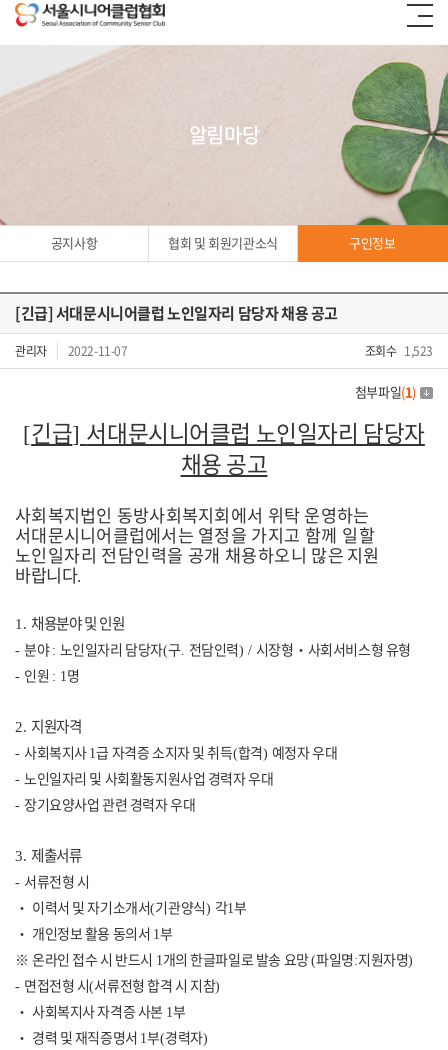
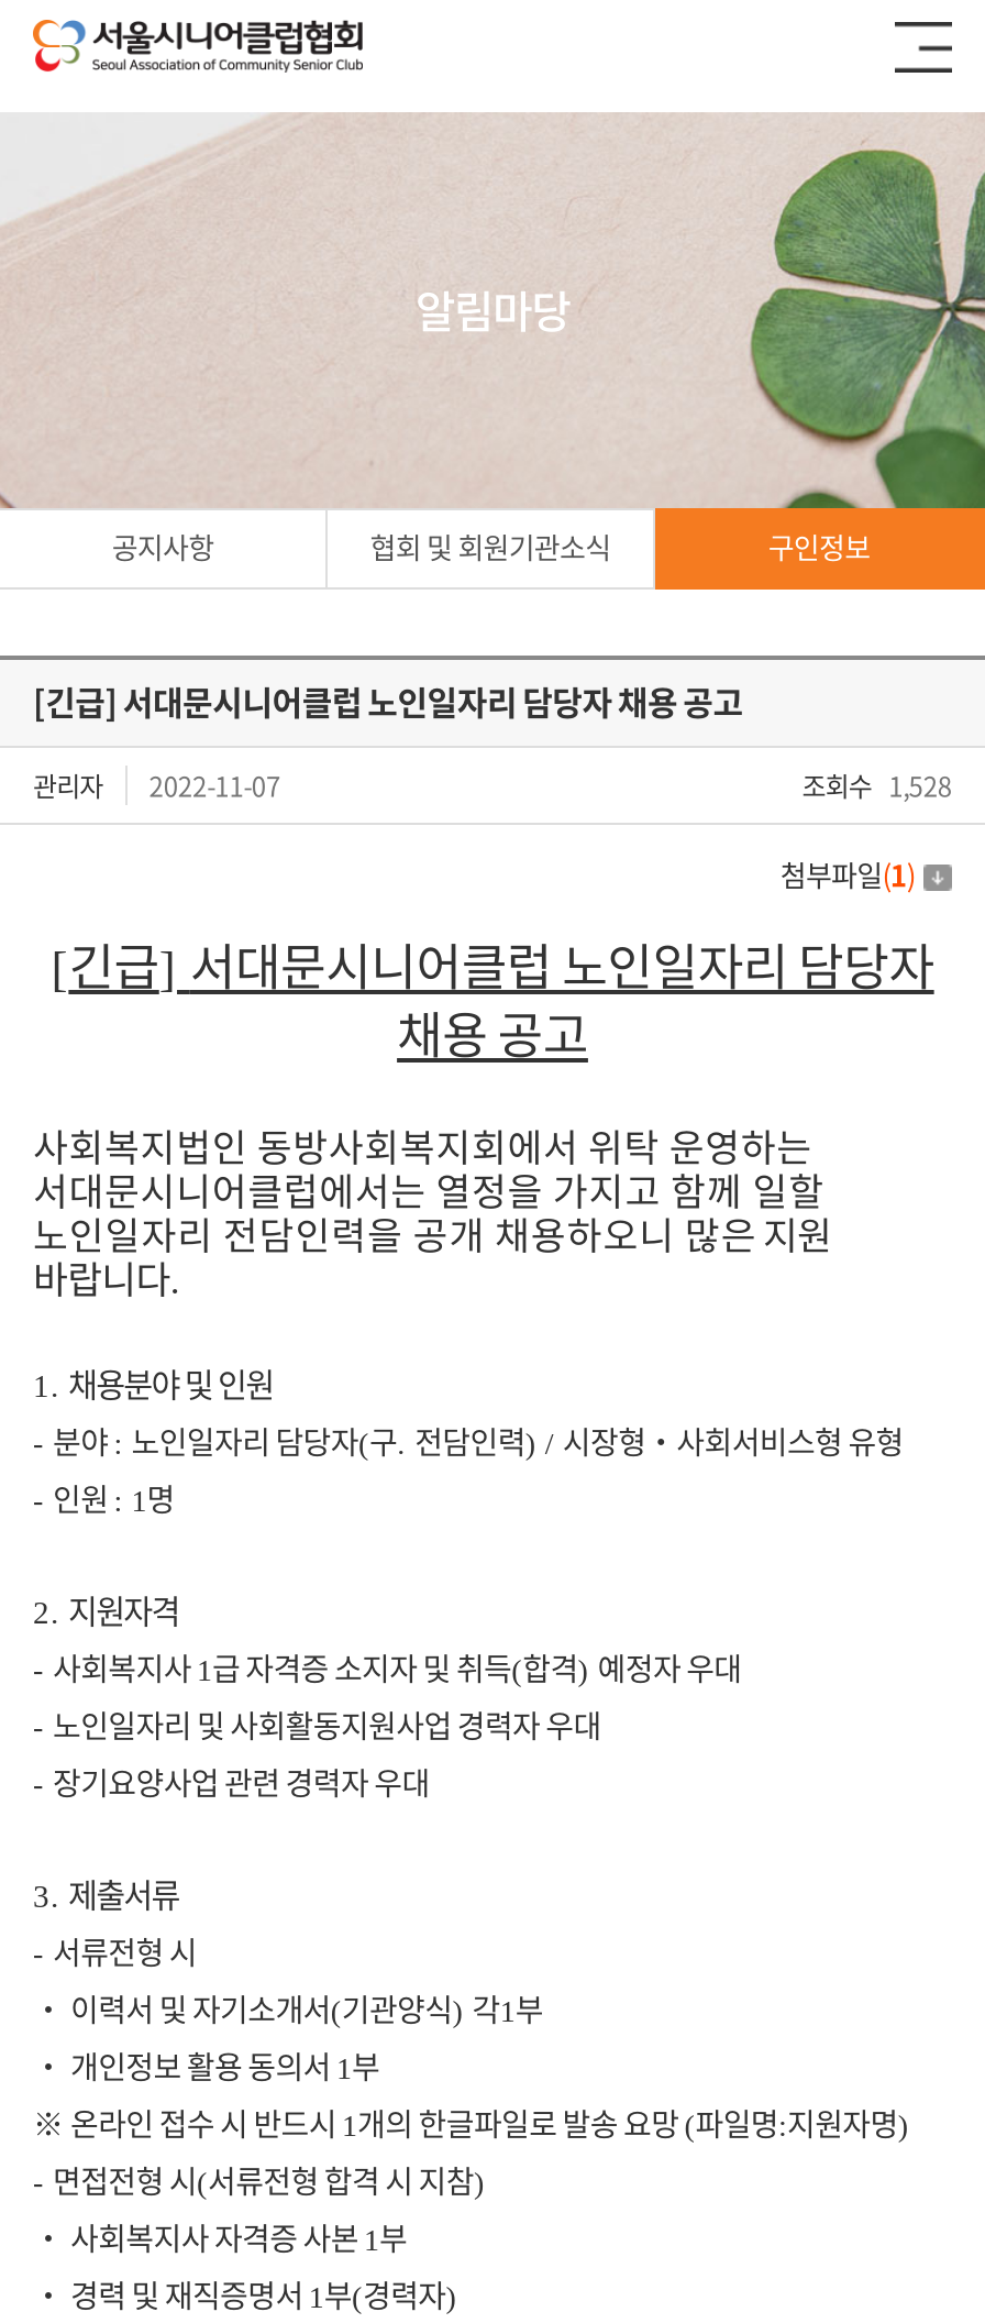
[365,342,433,360] 조회수 1,523 -> [802,766,952,805] 조회수 1,528

